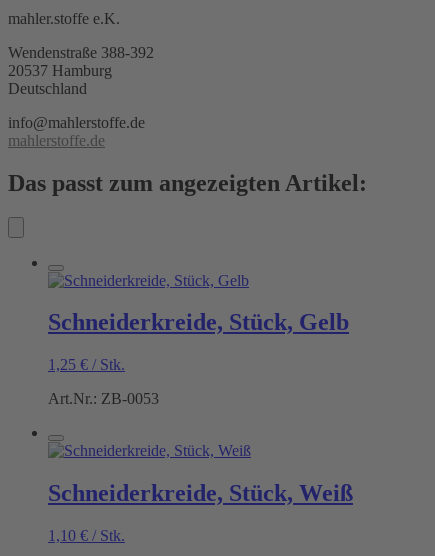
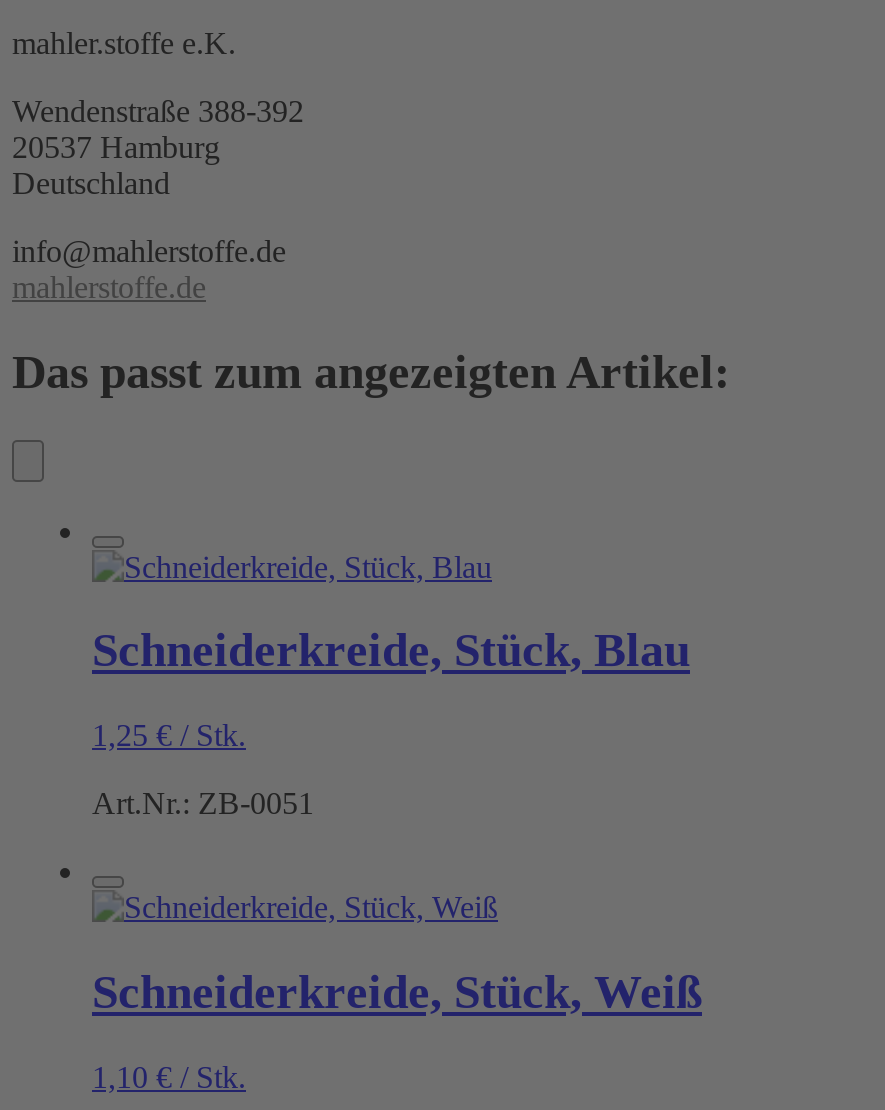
[48,309,349,335] Schneiderkreide, Stück, Gelb -> [92,625,690,677] Schneiderkreide, Stück, Blau
[48,390,159,407] Art.Nr.: ZB-0053 -> [92,787,314,821] Art.Nr.: ZB-0051

